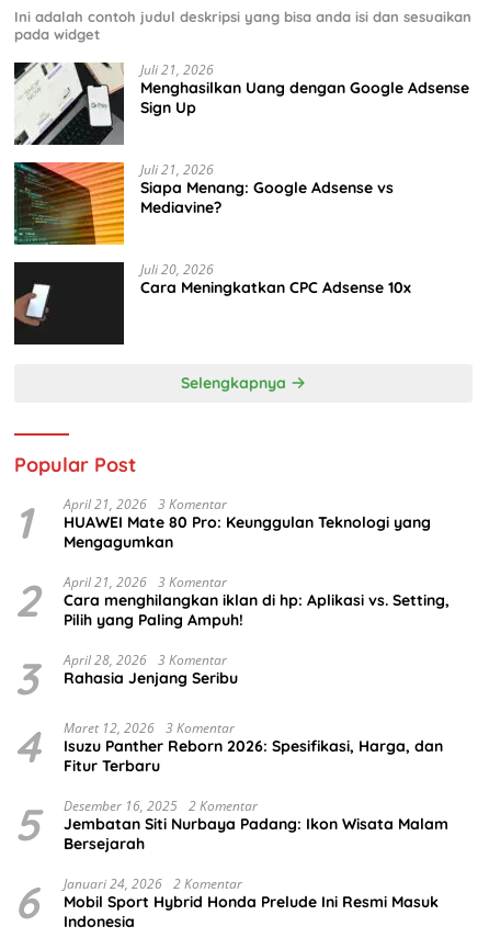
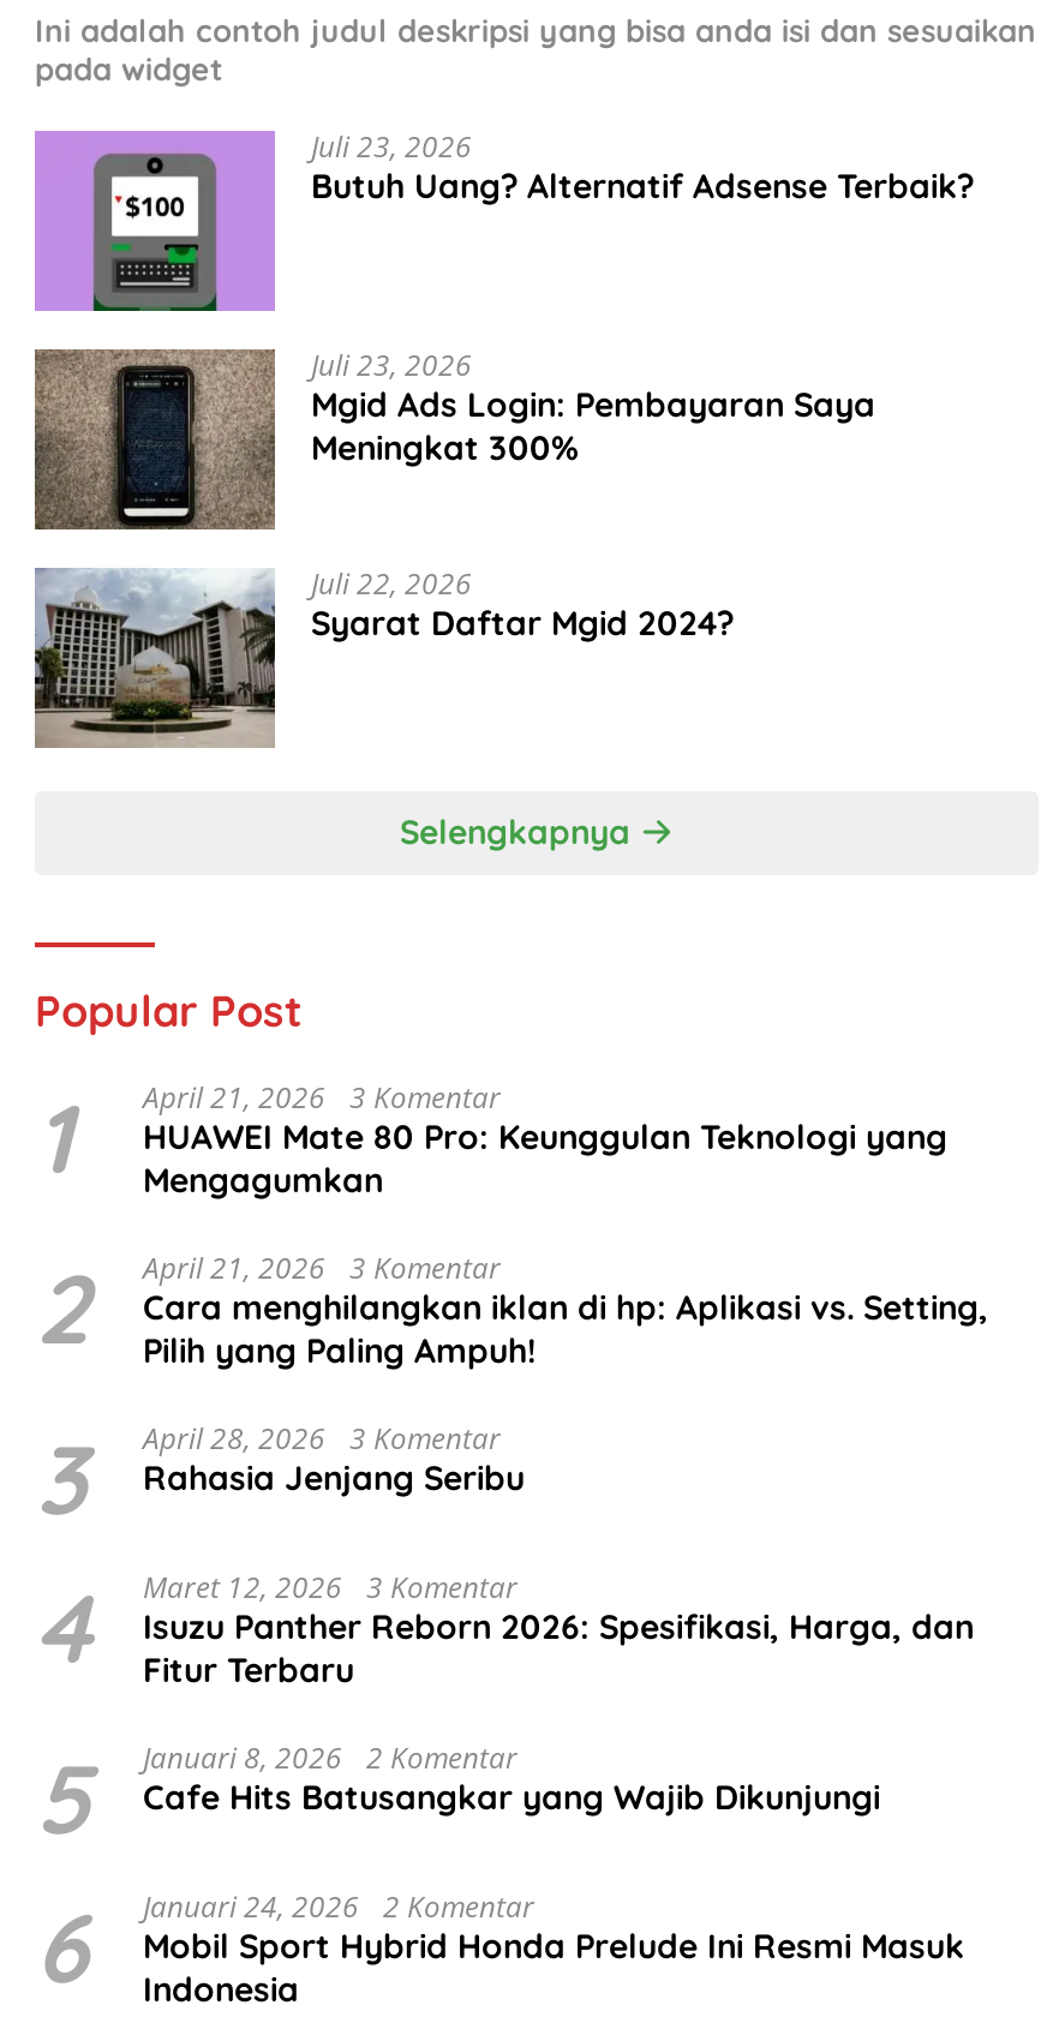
[13,60,469,146] [image] | Juli 21, 2026 | Menghasilkan Uang dengan Google Adsense | Sign Up -> [35,126,974,313] [image] | Juli 23, 2026 | Butuh Uang? Alternatif Adsense Terbaik?
[13,160,394,246] [image] | Juli 21, 2026 | Siapa Menang: Google Adsense vs | Mediavine? -> [32,345,875,532] [image] | Juli 23, 2026 | Mgid Ads Login: Pembayaran Saya | Meningkat 300%
[14,260,411,344] [image] | Juli 20, 2026 | Cara Meningkatkan CPC Adsense 10x -> [32,563,734,750] [image] | Juli 22, 2026 | Syarat Daftar Mgid 2024?
[64,797,448,854] Desember 16, 2025 2 Komentar | Jembatan Siti Nurbaya Padang: Ikon Wisata Malam | Bersejarah -> [143,1737,880,1819] Januari 8, 2026 2 Komentar | Cafe Hits Batusangkar yang Wajib Dikunjungi

